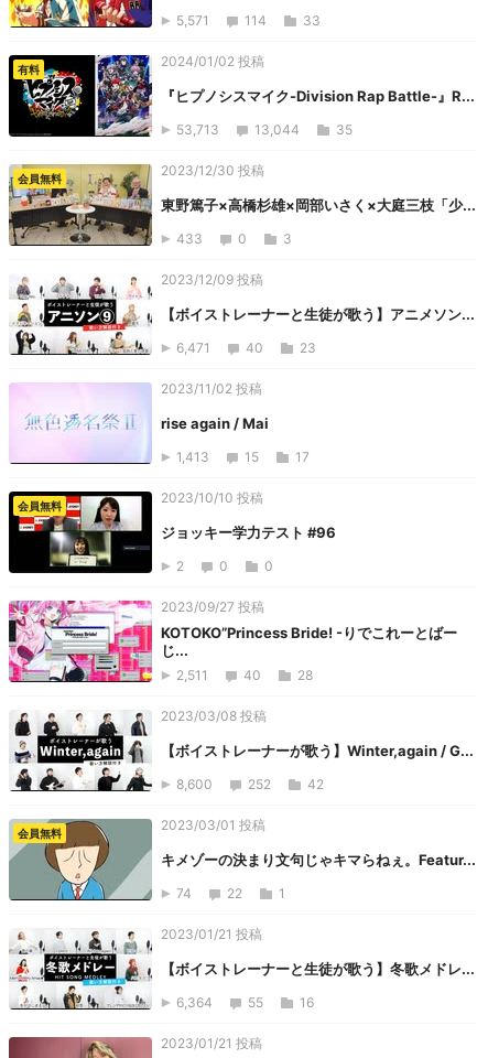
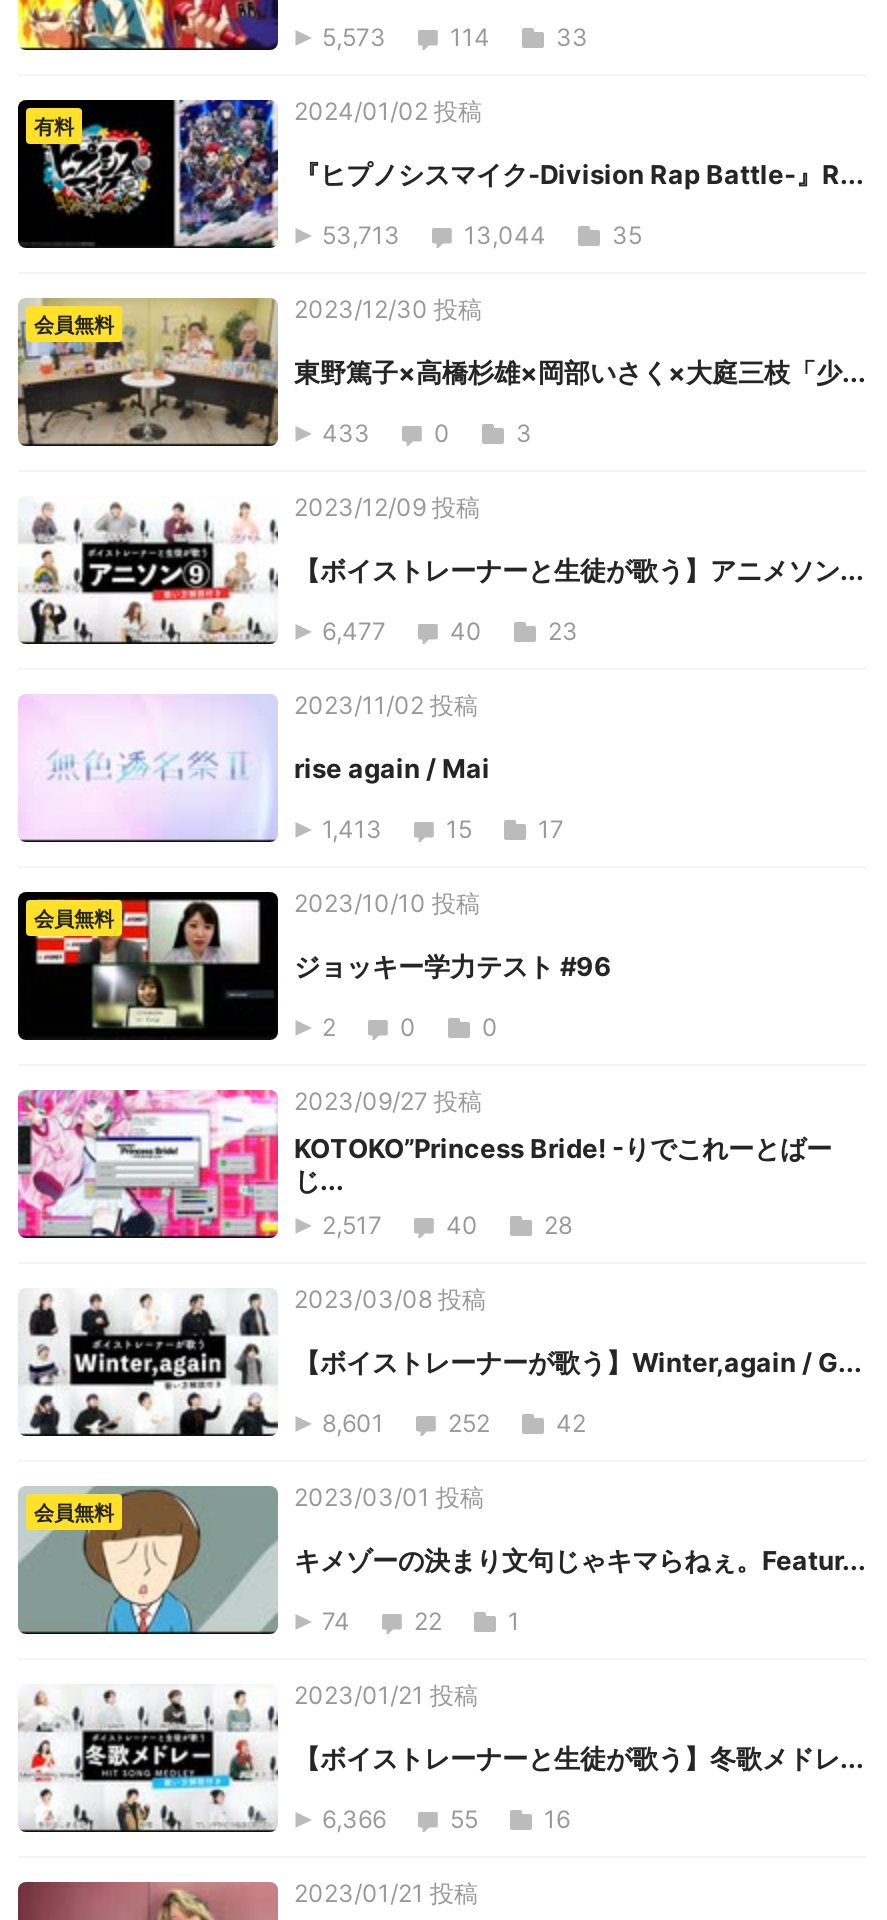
[176,12,209,29] 5,571 -> [322,22,386,52] 5,573
[176,339,210,356] 6,471 -> [322,616,386,646] 6,477
[176,667,208,683] 2,511 -> [322,1210,382,1240] 2,517
[176,776,213,792] 8,600 -> [322,1408,384,1438] 8,601
[176,994,213,1011] 6,364 -> [322,1804,386,1834] 6,366

